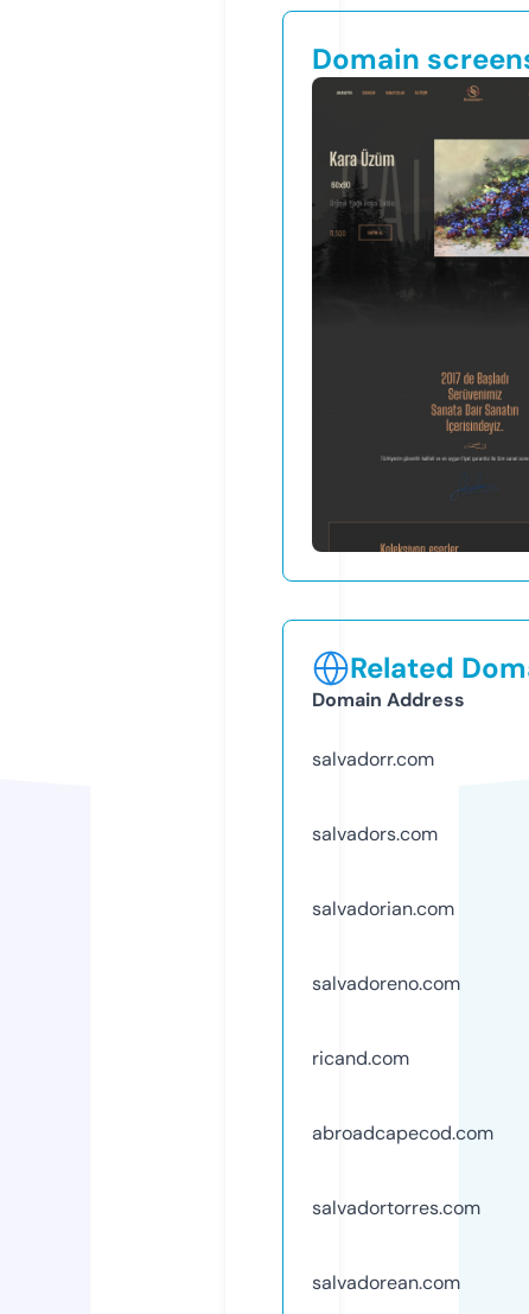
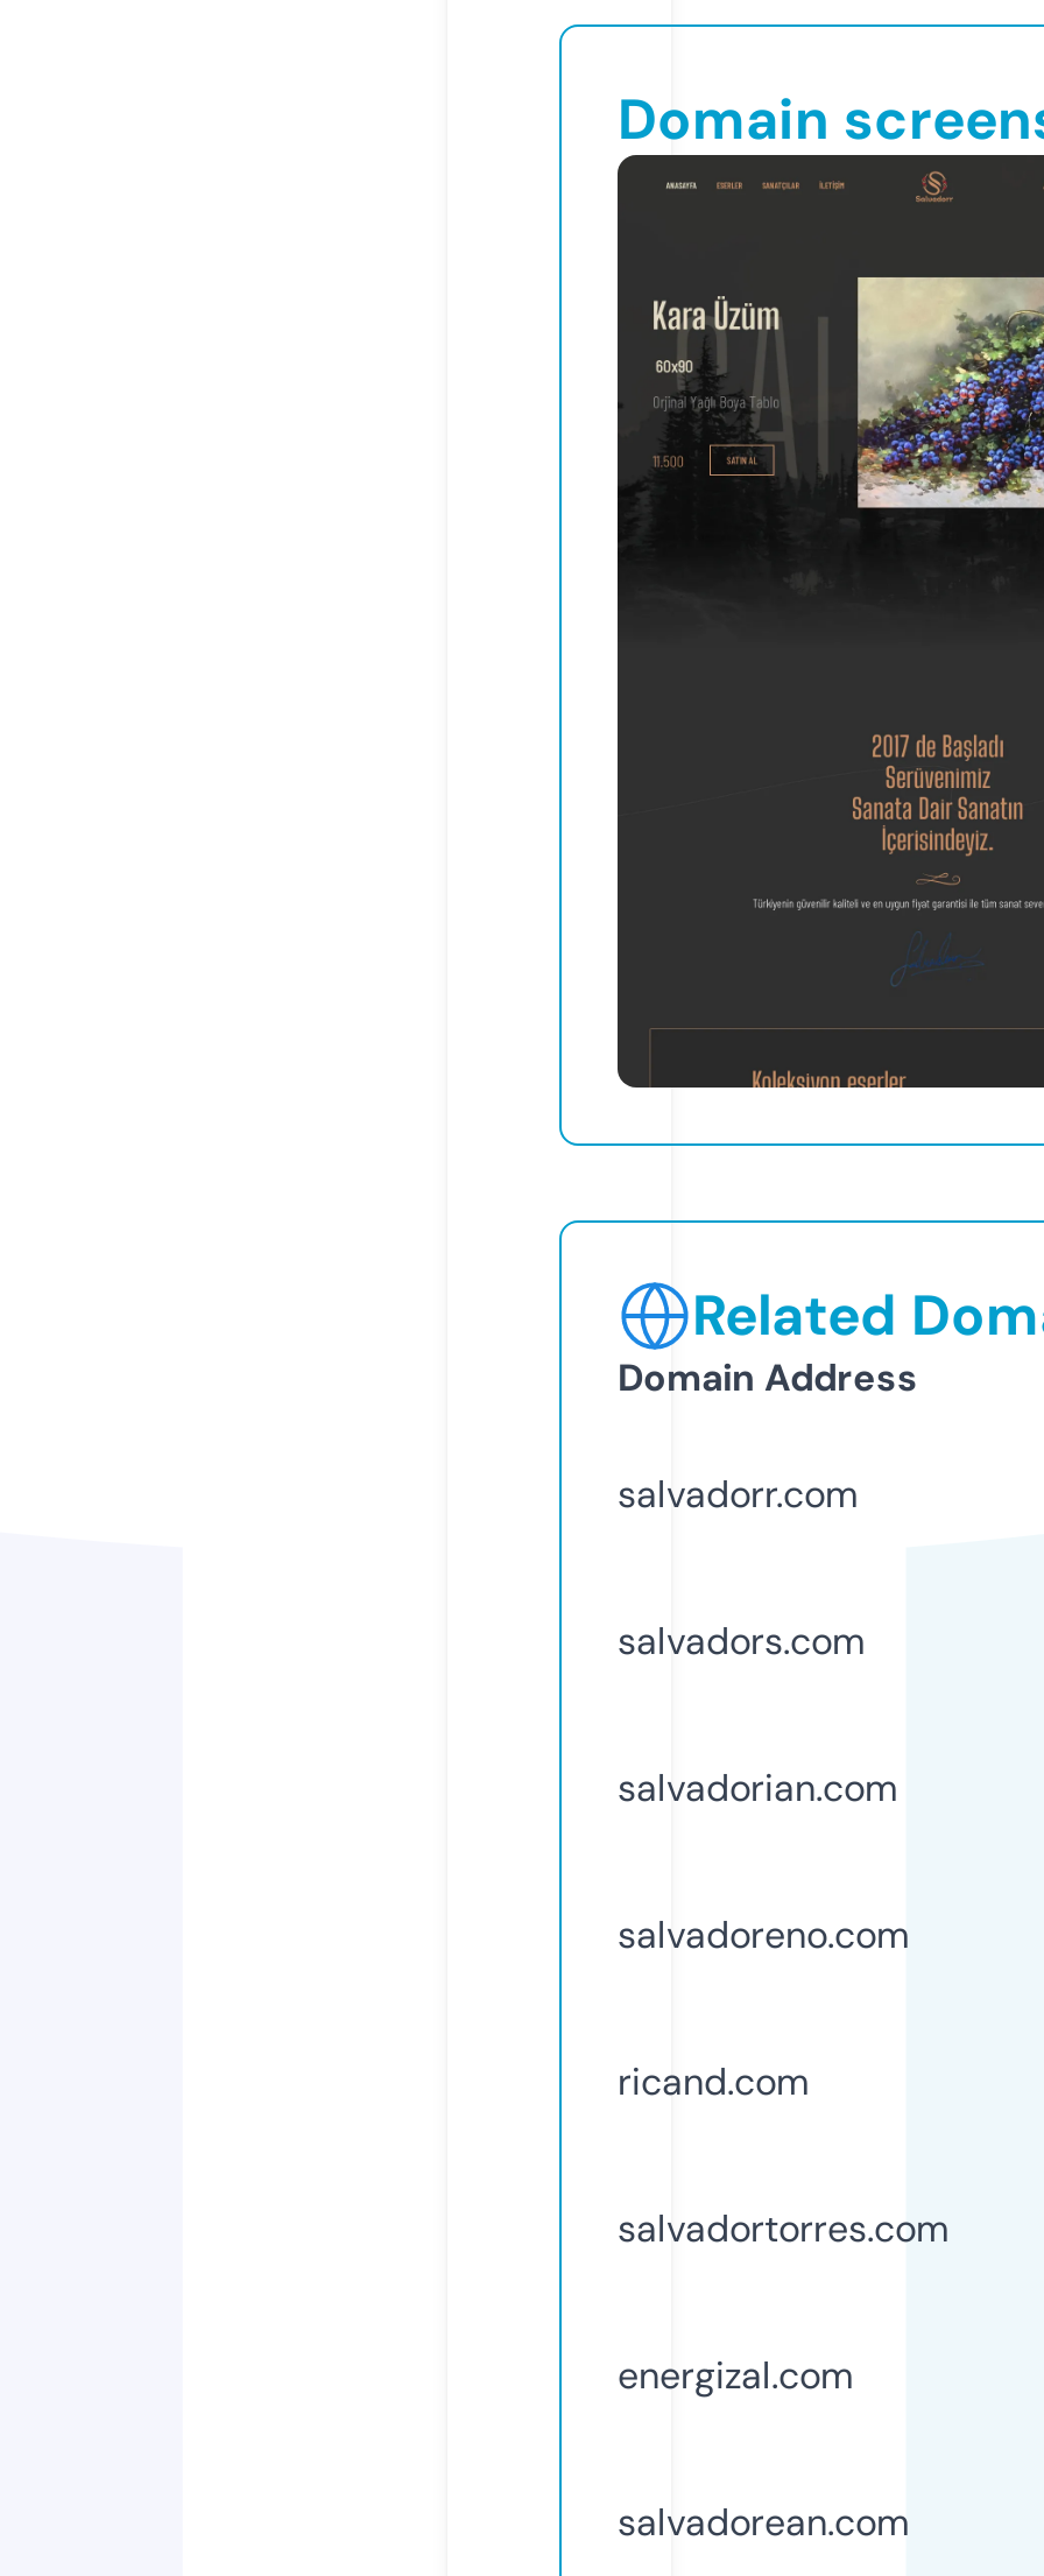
[312,1120,493,1145] abroadcapecod.com -> none
moved [312,1195,480,1220] -> [618,2204,948,2253]: salvadortorres.com
none -> [618,2351,853,2400] energizal.com

